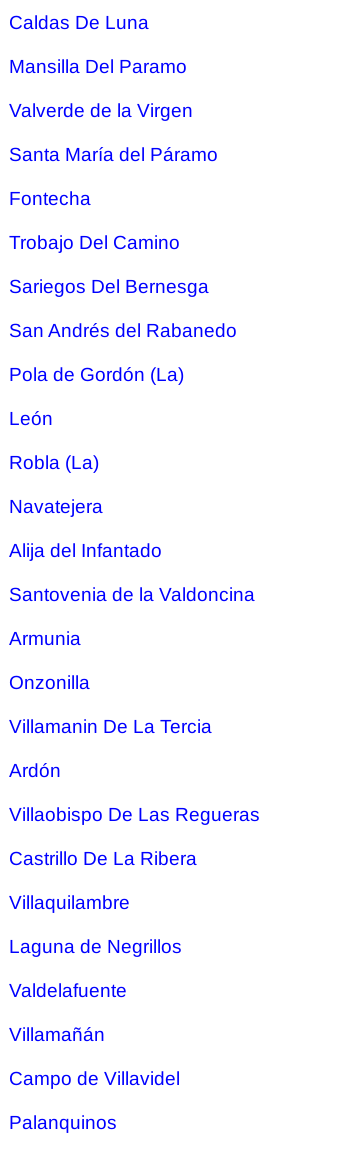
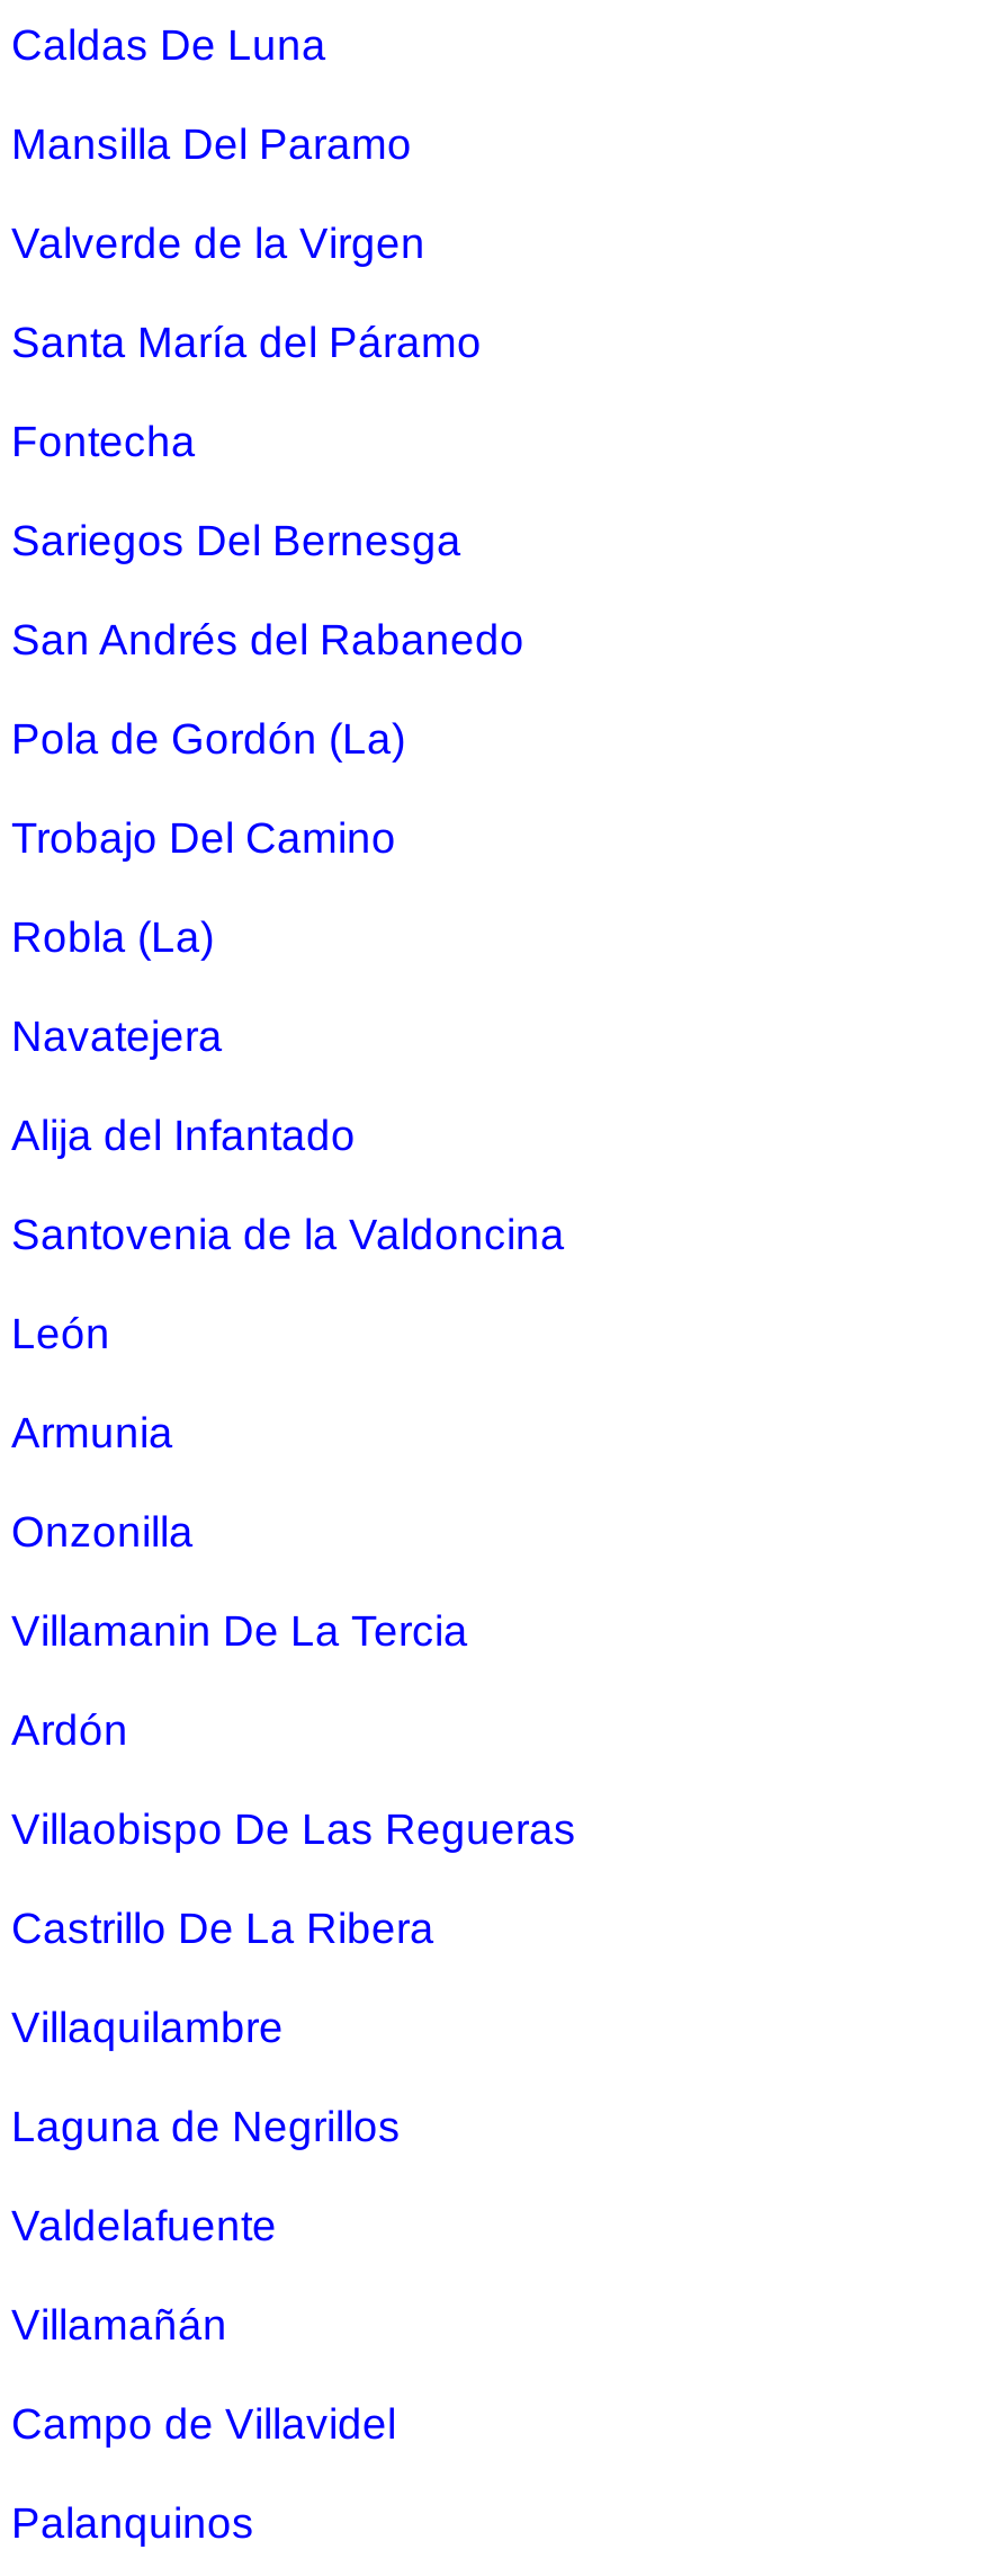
moved [9,232,180,253] -> [11,814,396,862]: Trobajo Del Camino
moved [9,276,237,385] -> [11,517,524,763]: Sariegos Del Bernesga | San Andrés del Rabanedo | Pola de Gordón (La)
moved [9,408,53,429] -> [11,1310,110,1357]: León
moved [9,452,255,605] -> [11,913,565,1258]: Robla (La) | Navatejera | Alija del Infantado | Santovenia de la Valdoncina

